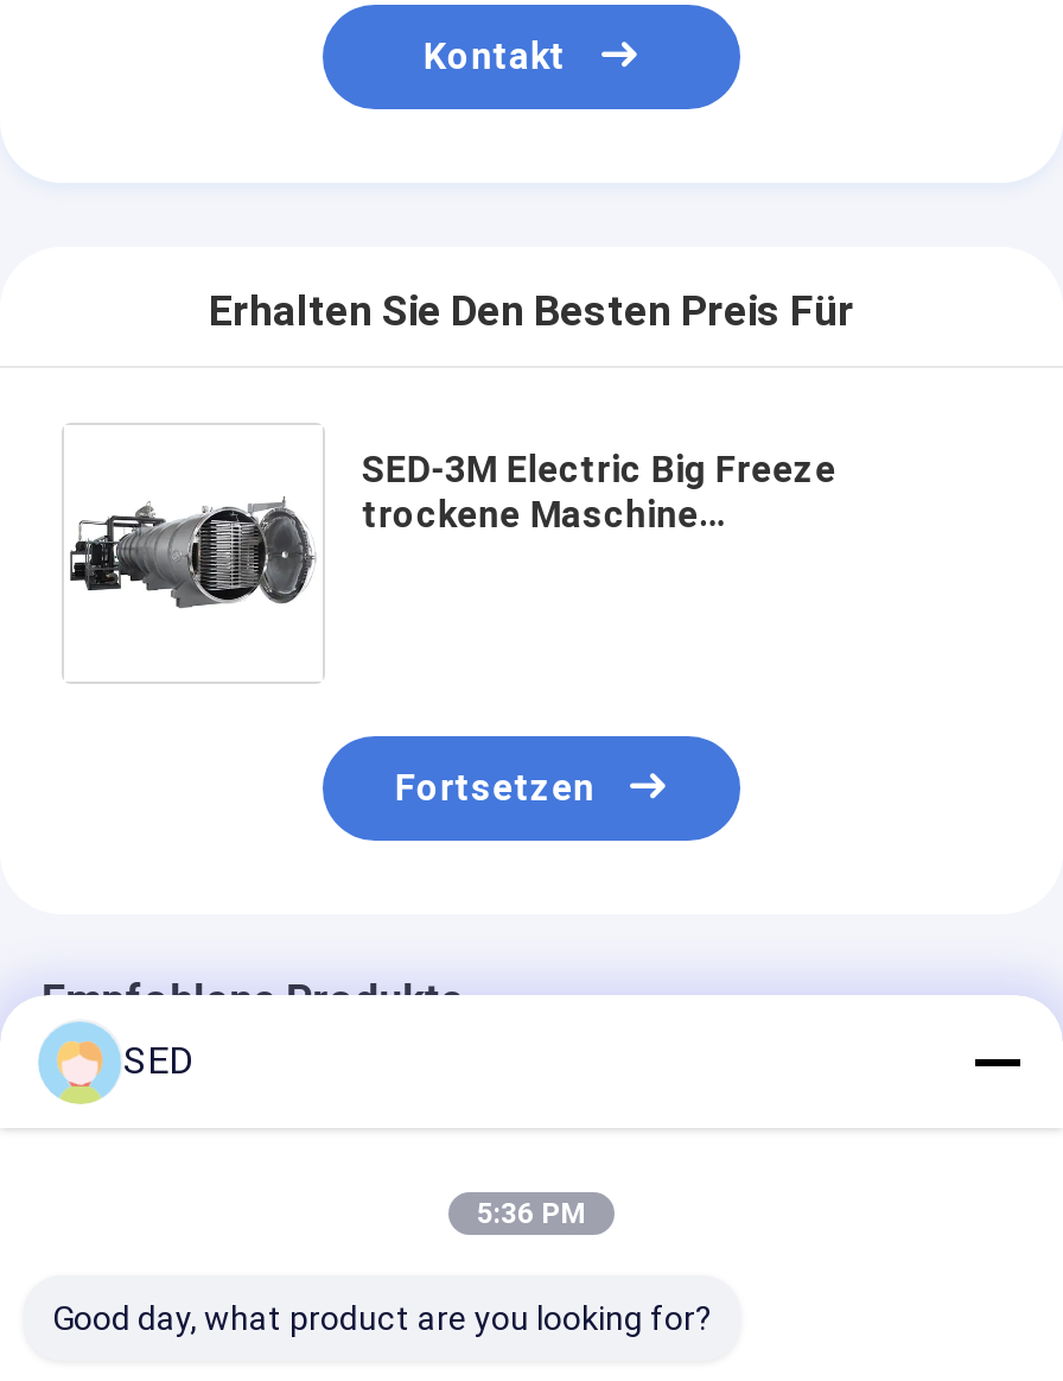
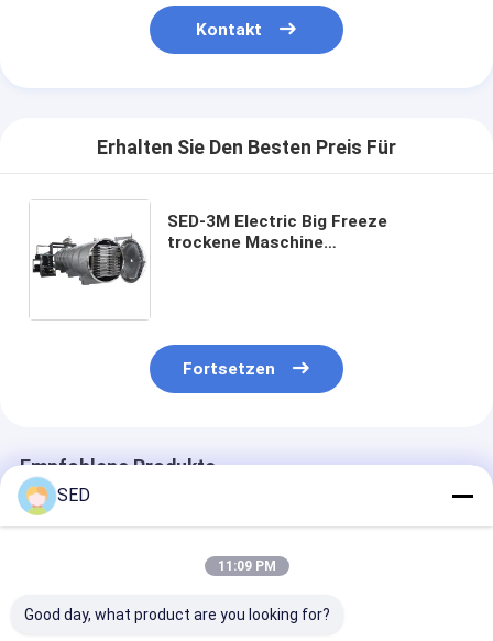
[477,1197,586,1230] 5:36 PM -> [217,558,276,574] 11:09 PM

